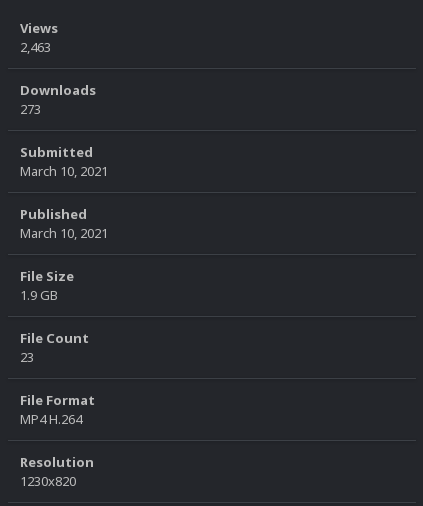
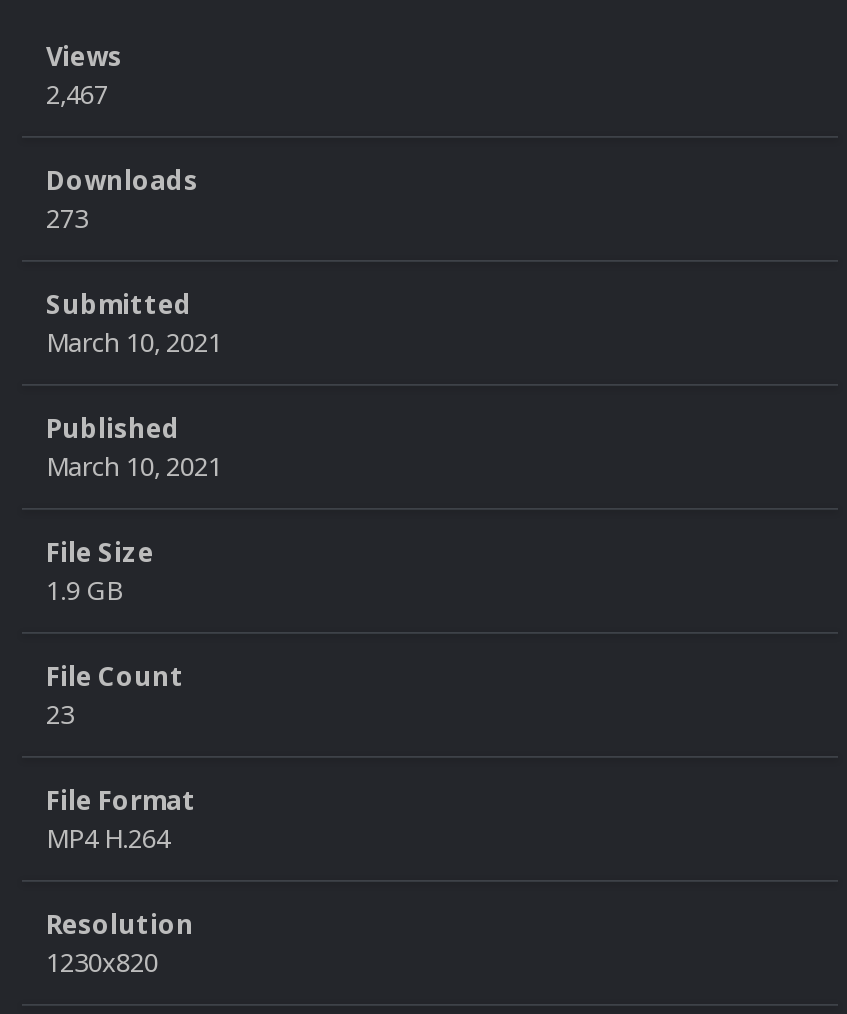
[20,38,51,56] 2,463 -> [46,77,108,113] 2,467

